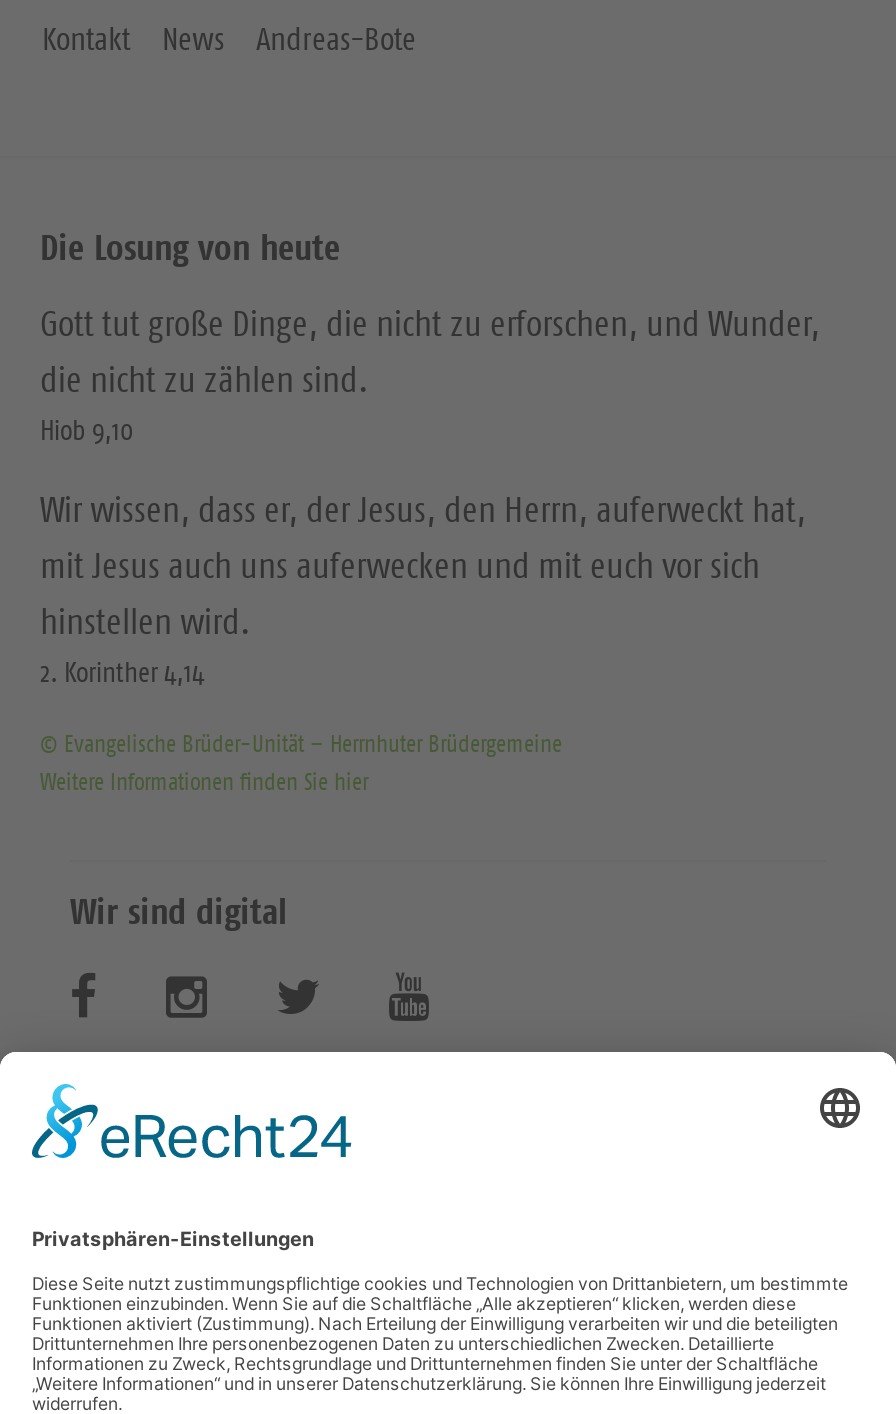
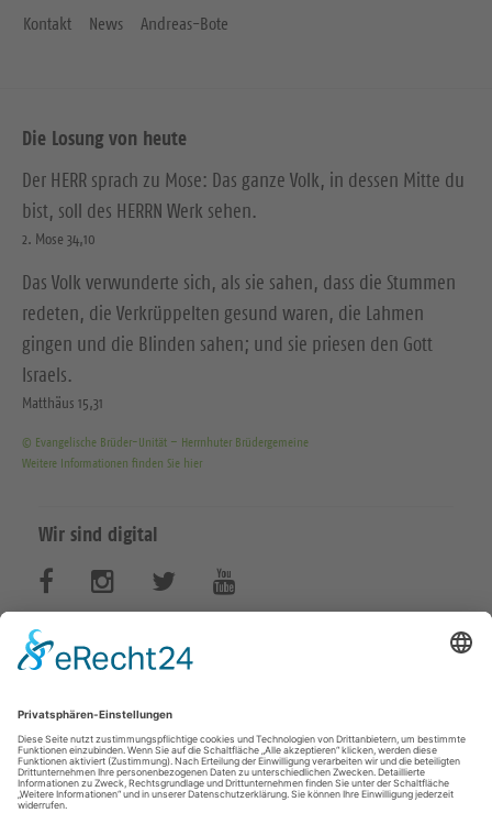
[40,302,820,448] Gott tut große Dinge, die nicht zu erforschen, und Wunder, | die nicht zu zählen sind. | Hiob 9,10 -> [22,168,465,248] Der HERR sprach zu Mose: Das ganze Volk, in dessen Mitte du | bist, soll des HERRN Werk sehen. | 2. Mose 34,10
[40,488,806,690] Wir wissen, dass er, der Jesus, den Herrn, auferweckt hat, | mit Jesus auch uns auferwecken und mit euch vor sich | hinstellen wird. | 2. Korinther 4,14 -> [22,270,456,412] Das Volk verwunderte sich, als sie sahen, dass die Stummen | redeten, die Verkrüppelten gesund waren, die Lahmen | gingen und die Blinden sahen; und sie priesen den Gott | Israels. | Matthäus 15,31

